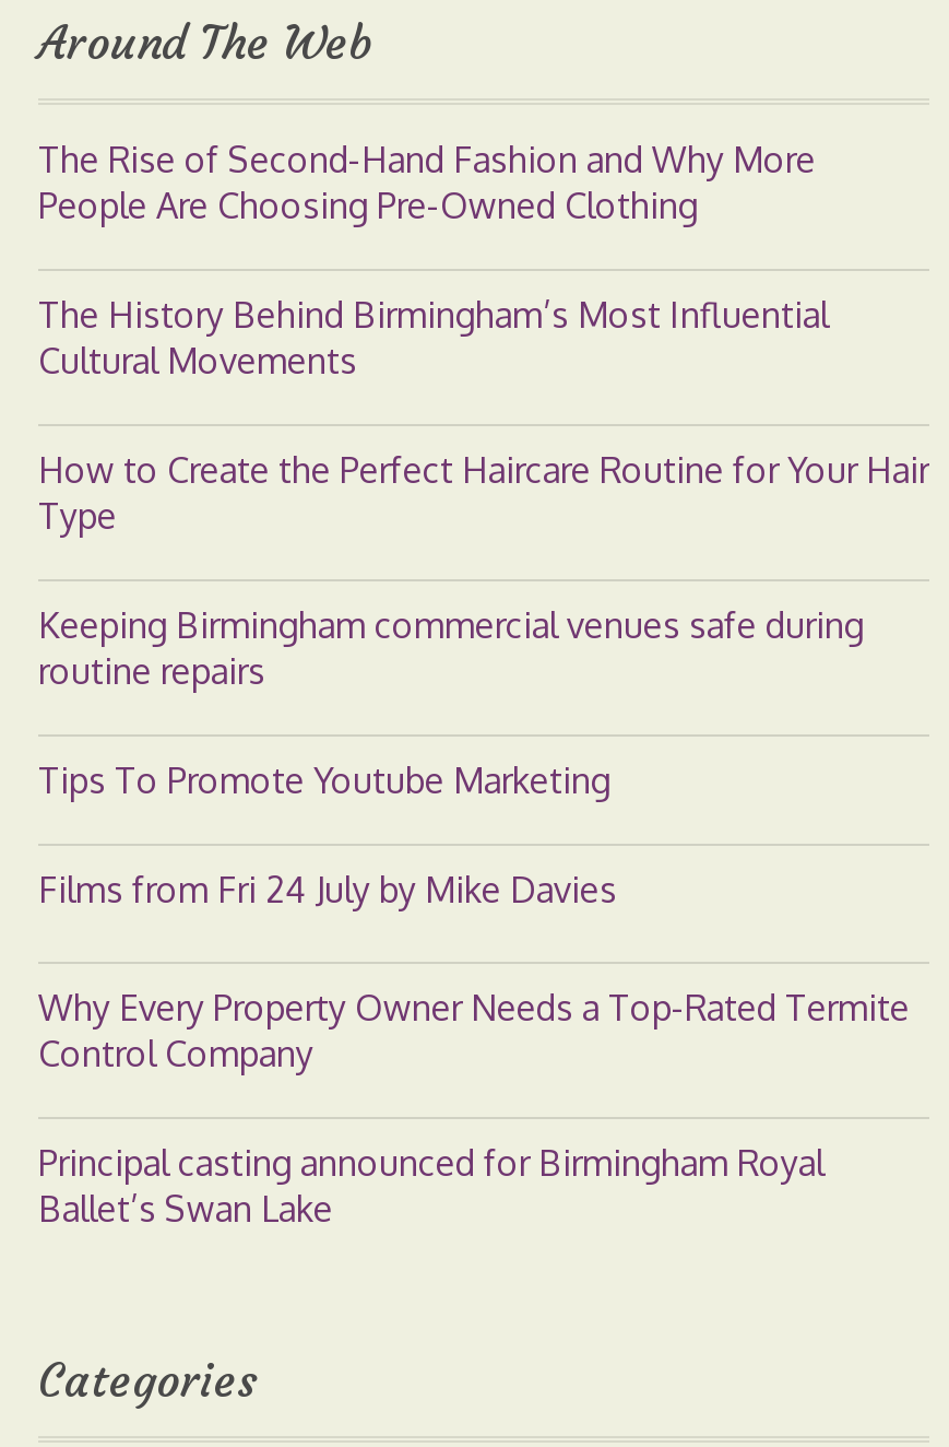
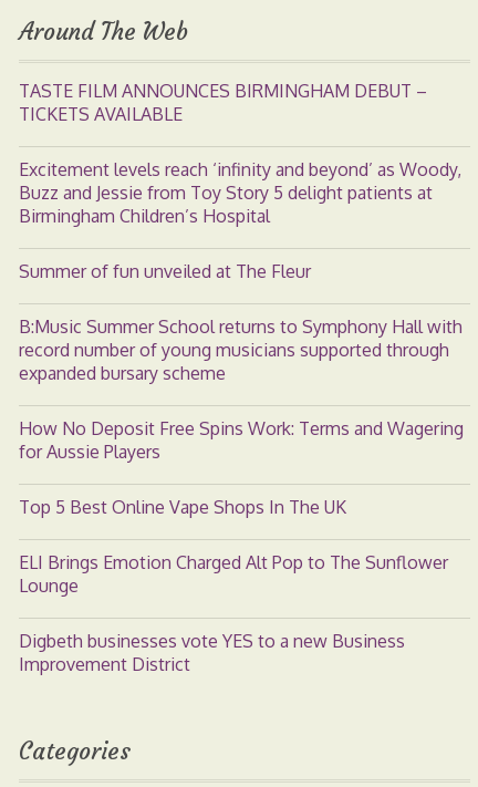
[38,139,816,228] The Rise of Second-Hand Fashion and Why More | People Are Choosing Pre-Owned Clothing -> [19,80,427,126] TASTE FILM ANNOUNCES BIRMINGHAM DEBUT – | TICKETS AVAILABLE
[38,294,829,383] The History Behind Birmingham’s Most Influential | Cultural Movements -> [19,159,461,227] Excitement levels reach ‘infinity and beyond’ as Woody, | Buzz and Jessie from Toy Story 5 delight patients at | Birmingham Children’s Hospital
[38,449,929,539] How to Create the Perfect Haircare Routine for Your Hair | Type -> [19,261,311,283] Summer of fun unveiled at The Fleur
[38,604,864,694] Keeping Birmingham commercial venues safe during | routine repairs -> [19,316,463,385] B:Music Summer School returns to Symphony Hall with | record number of young musicians supported through | expanded bursary scheme
[38,759,610,803] Tips To Promote Youtube Marketing -> [19,418,464,463] How No Deposit Free Spins Work: Terms and Wagering | for Aussie Players
[38,869,617,912] Films from Fri 24 July by Mike Davies -> [19,496,346,518] Top 5 Best Online Vape Shops In The UK
[38,987,910,1076] Why Every Property Owner Needs a Top-Rated Termite | Control Company -> [19,552,448,597] ELI Brings Emotion Charged Alt Pop to The Sunflower | Lounge
[38,1142,825,1231] Principal casting announced for Birmingham Royal | Ballet’s Swan Lake -> [19,630,405,676] Digbeth businesses vote YES to a new Business | Improvement District

